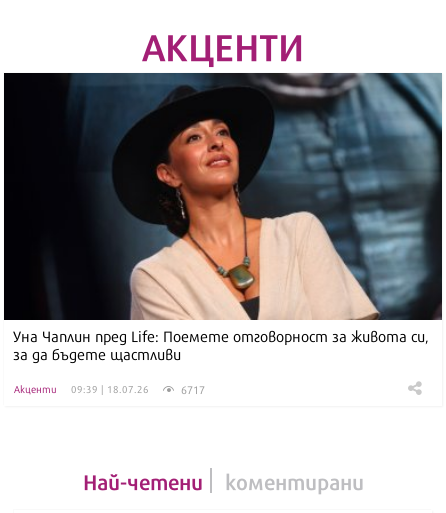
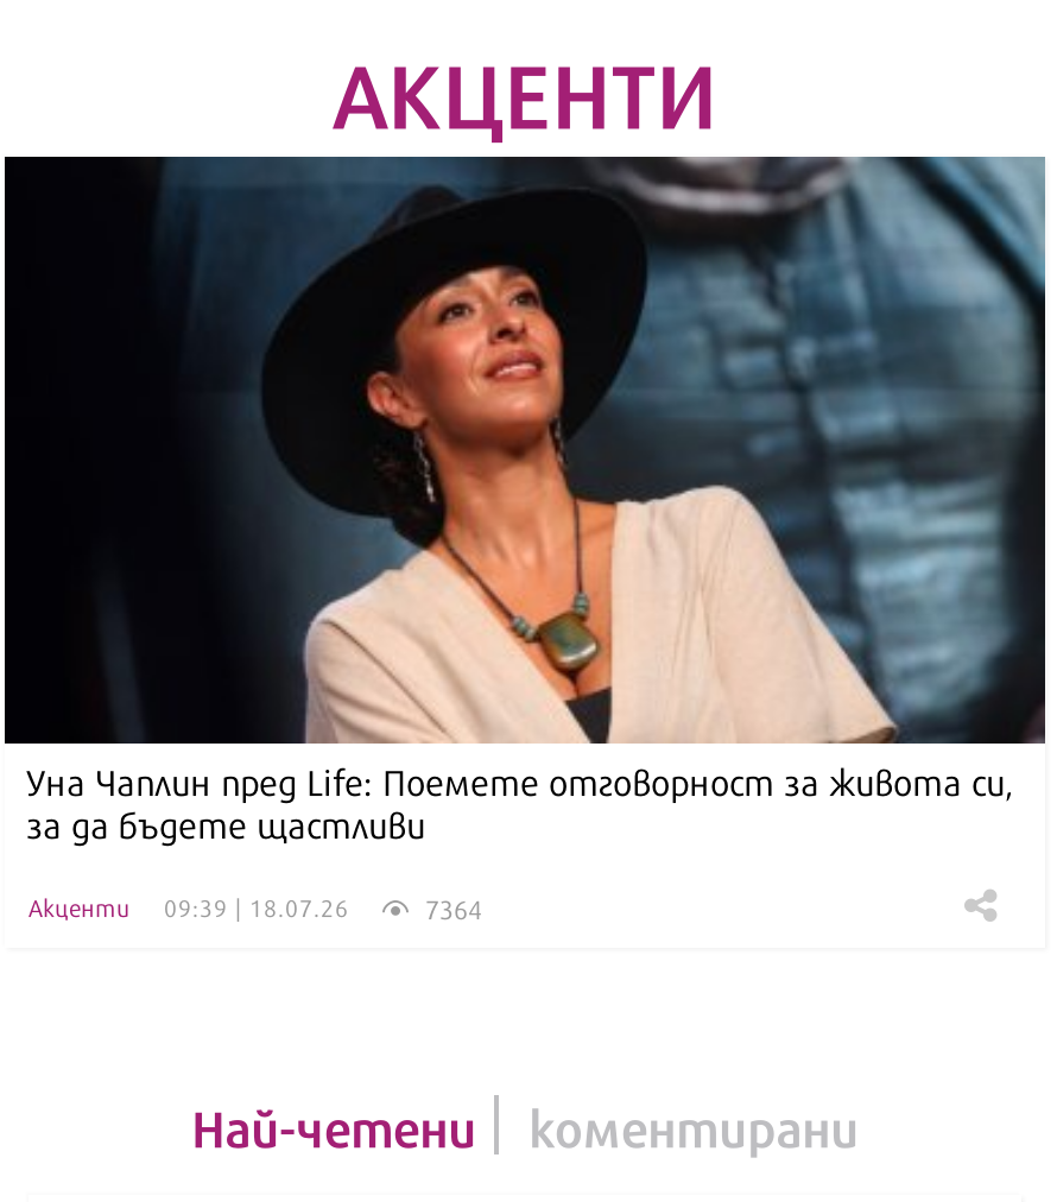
[178,380,205,396] 6717 -> [418,887,482,925] 7364

